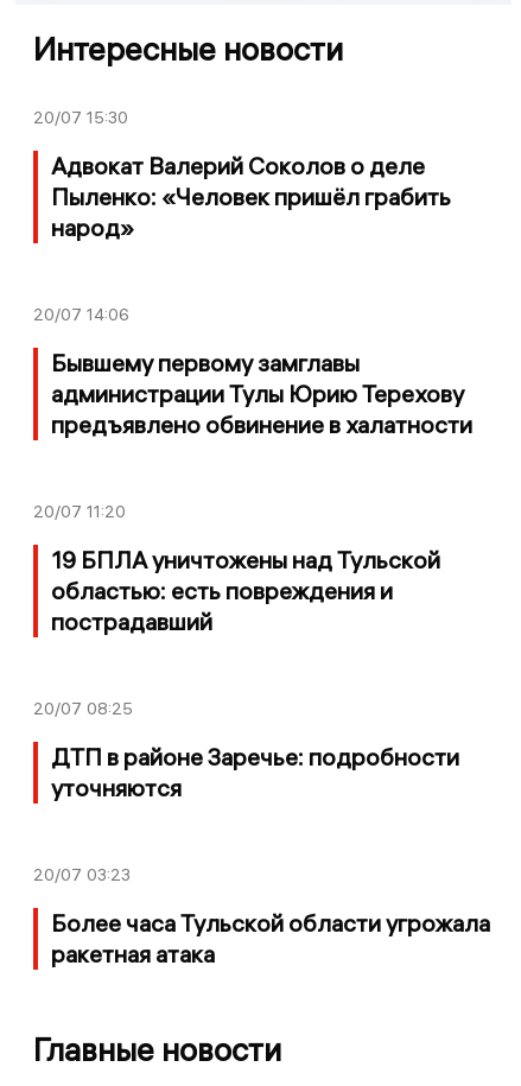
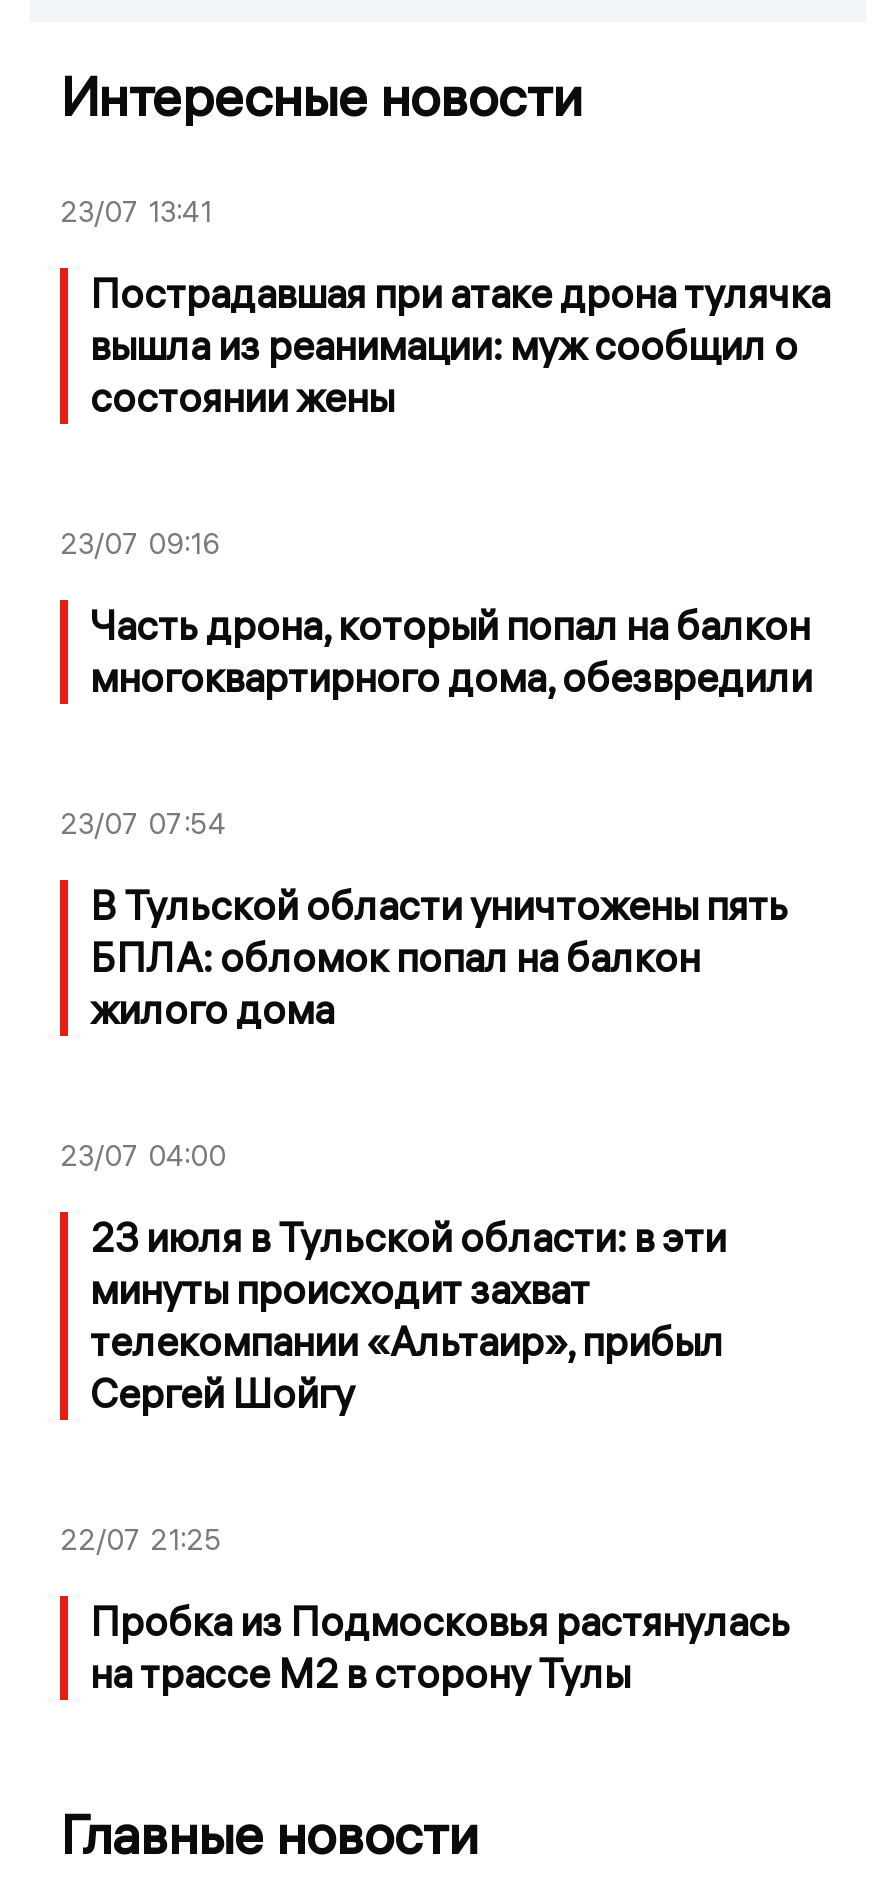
[33,107,128,128] 20/07 15:30 -> [60,194,212,230] 23/07 13:41
[51,150,451,242] Адвокат Валерий Соколов о деле | Пыленко: «Человек пришёл грабить | народ» -> [90,268,830,422] Пострадавшая при атаке дрона тулячка | вышла из реанимации: муж сообщил о | состоянии жены
[33,304,129,325] 20/07 14:06 -> [60,526,220,562] 23/07 09:16
[51,348,472,439] Бывшему первому замглавы | администрации Тулы Юрию Терехову | предъявлено обвинение в халатности -> [90,600,812,702] Часть дрона, который попал на балкон | многоквартирного дома, обезвредили
[33,501,126,522] 20/07 11:20 -> [60,806,226,842] 23/07 07:54
[51,545,440,636] 19 БПЛА уничтожены над Тульской | областью: есть повреждения и | пострадавший -> [90,880,788,1034] В Тульской области уничтожены пять | БПЛА: обломок попал на балкон | жилого дома
[33,698,133,719] 20/07 08:25 -> [60,1138,226,1174] 23/07 04:00
[51,742,459,802] ДТП в районе Заречье: подробности | уточняются -> [90,1212,726,1418] 23 июля в Тульской области: в эти | минуты происходит захват | телекомпании «Альтаир», прибыл | Сергей Шойгу
[33,864,131,885] 20/07 03:23 -> [60,1522,222,1558] 22/07 21:25
[51,908,490,968] Более часа Тульской области угрожала | ракетная атака -> [90,1596,790,1698] Пробка из Подмосковья растянулась | на трассе М2 в сторону Тулы

